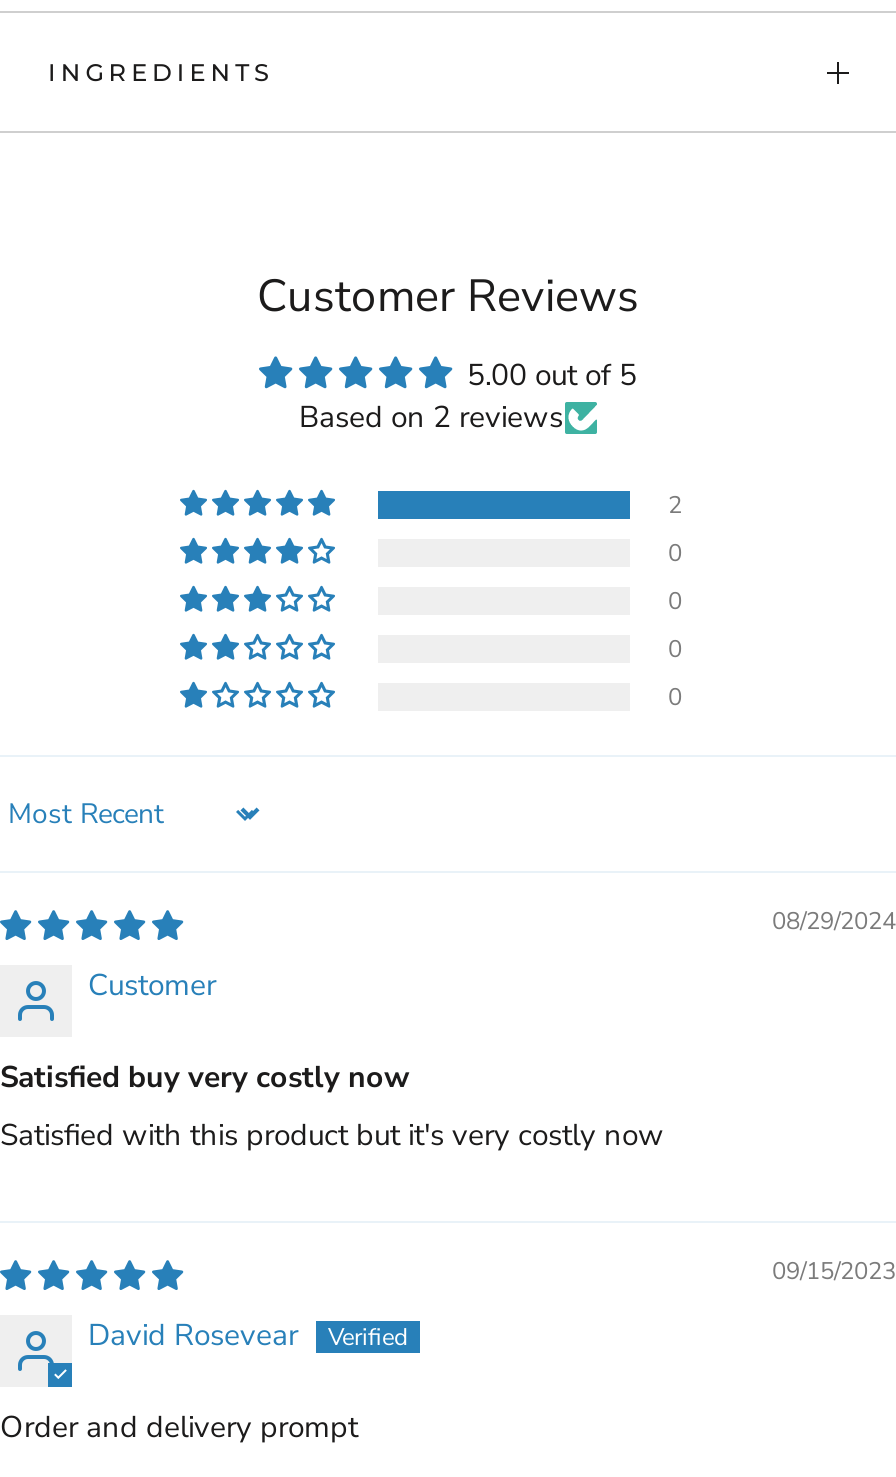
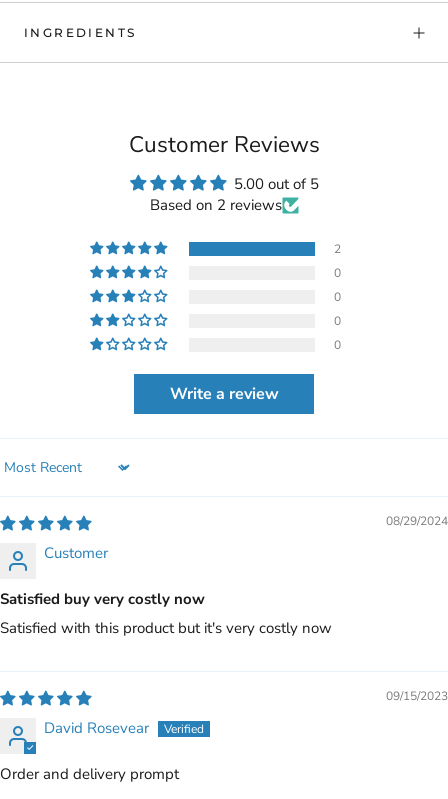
none -> [169,383,278,405] Write a review

